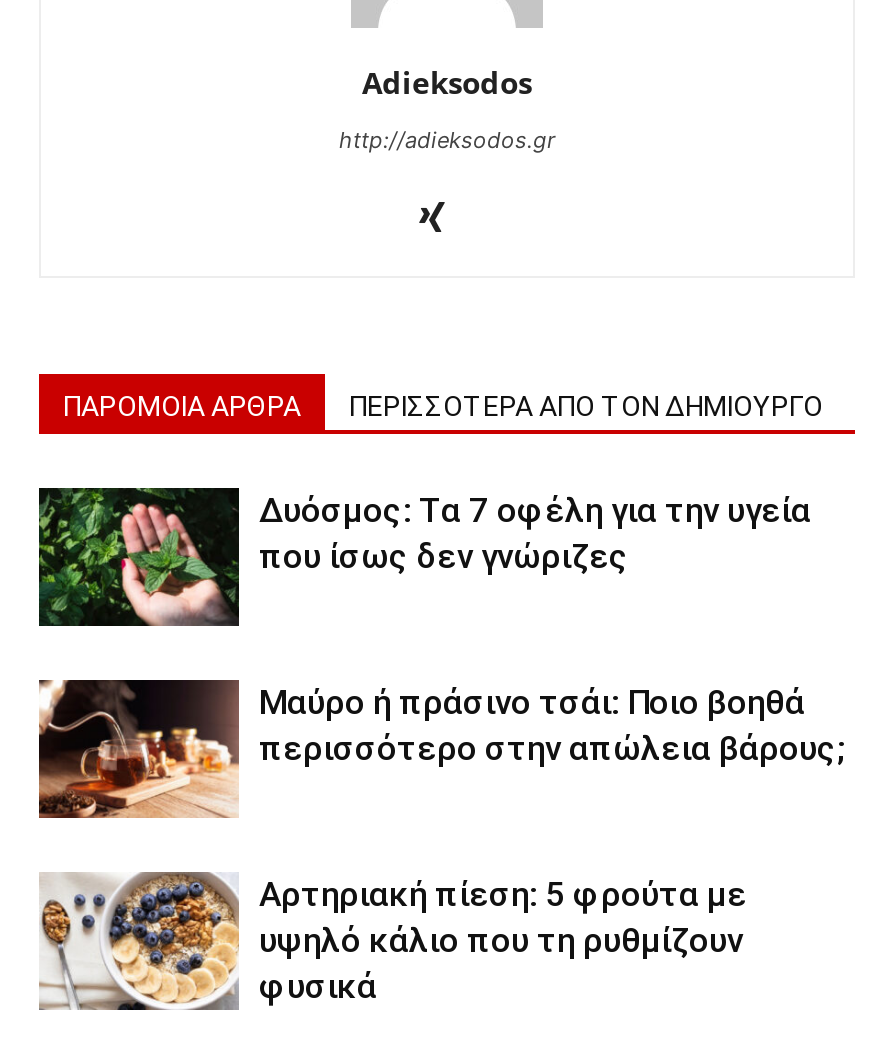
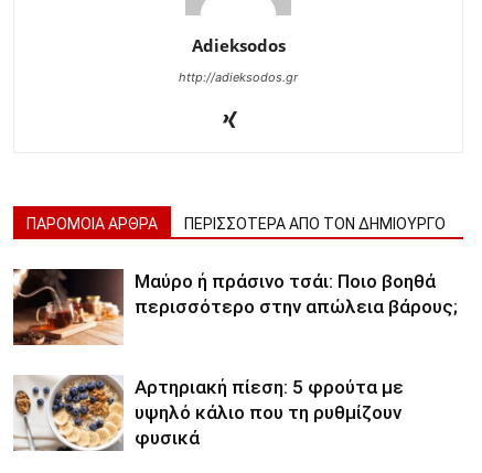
[37,486,811,628] [image] | Δυόσμος: Τα 7 οφέλη για την υγεία | που ίσως δεν γνώριζες -> none

